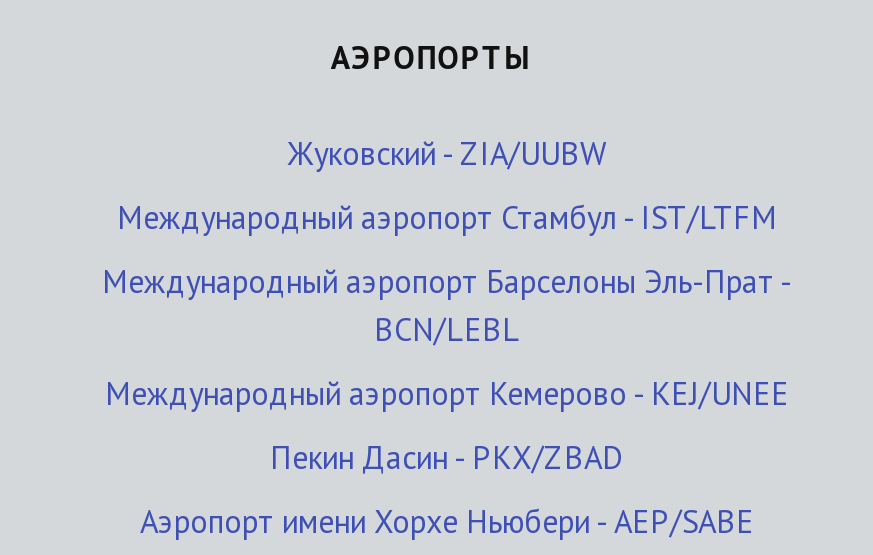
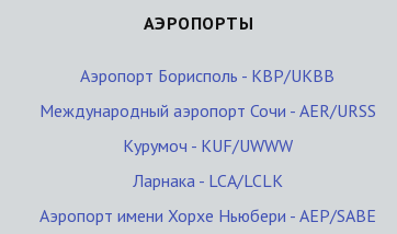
[102,134,792,478] Жуковский - ZIA/UUBW | Международный аэропорт Стамбул - IST/LTFM | Международный аэропорт Барселоны Эль-Прат - | BCN/LEBL | Международный аэропорт Кемерово - KEJ/UNEE | Пекин Дасин - PKX/ZBAD -> [39,65,376,192] Аэропорт Борисполь - KBP/UKBB | Международный аэропорт Сочи - AER/URSS | Курумоч - KUF/UWWW | Ларнака - LCA/LCLK

